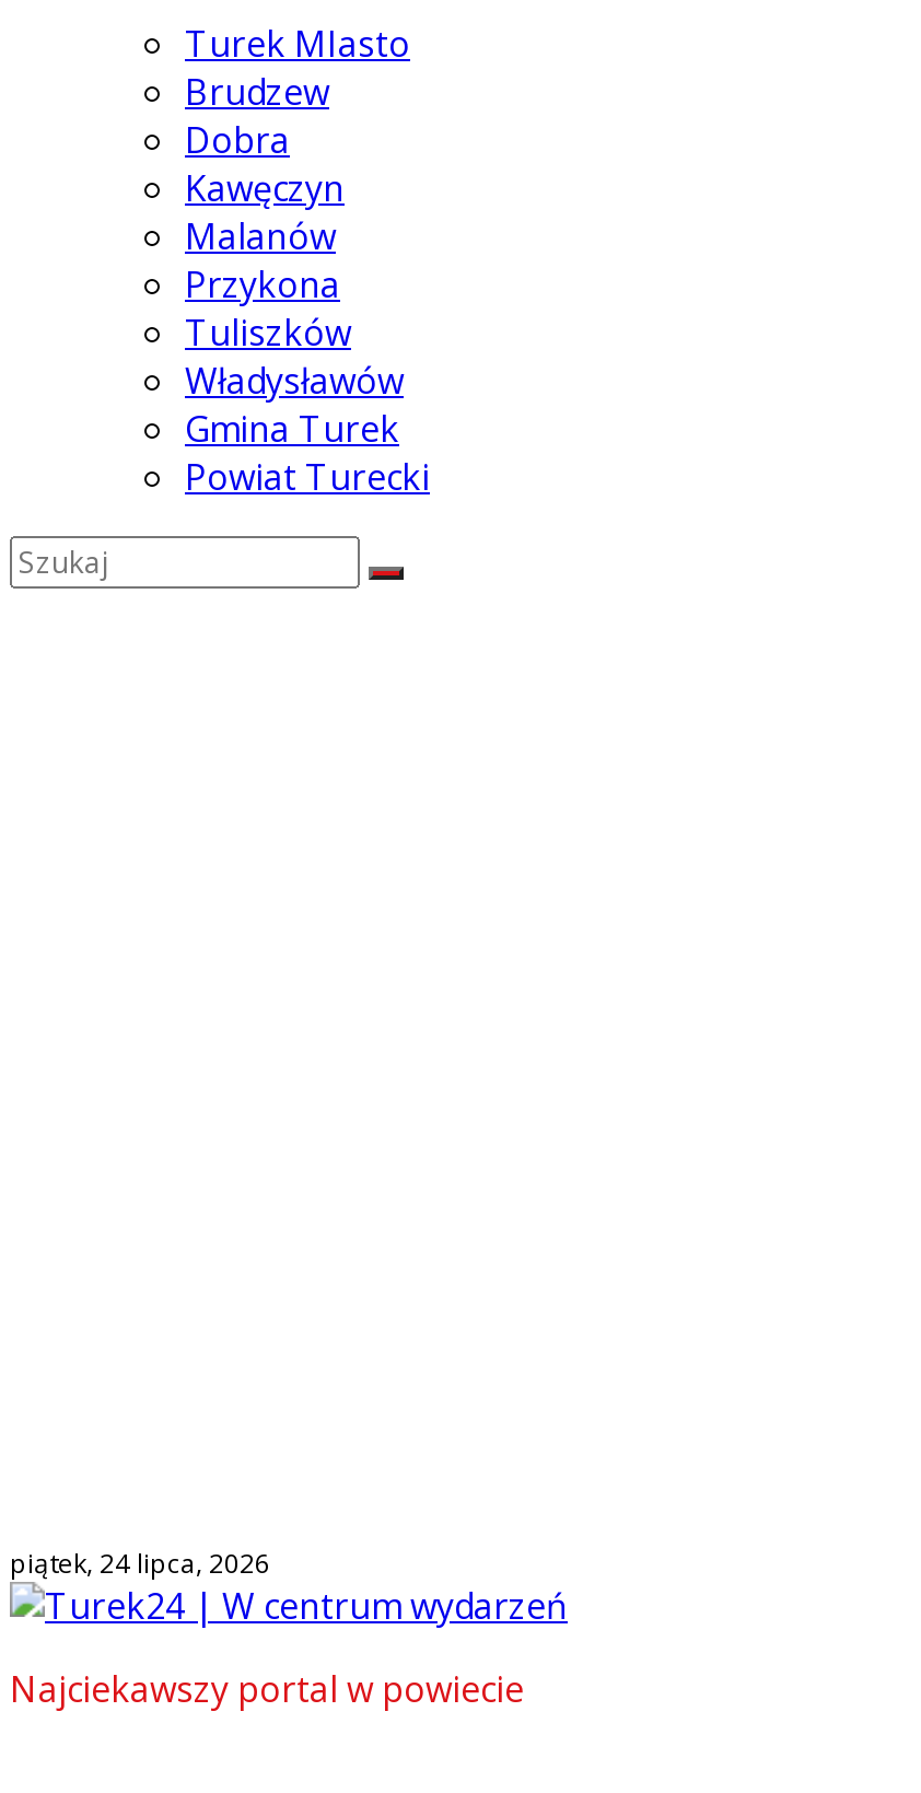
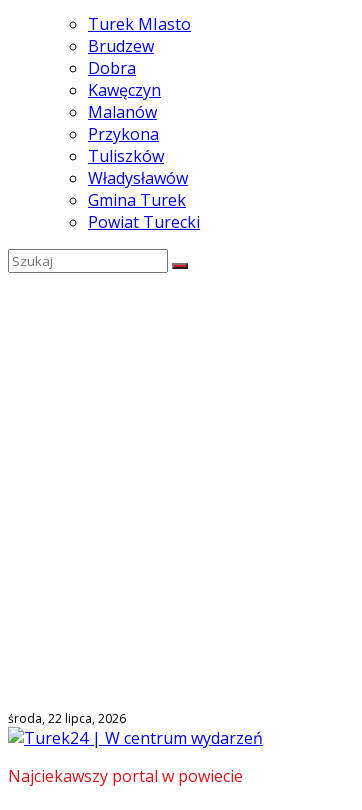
[10,1546,270,1583] piątek, 24 lipca, 2026 -> [8,710,126,727] środa, 22 lipca, 2026

